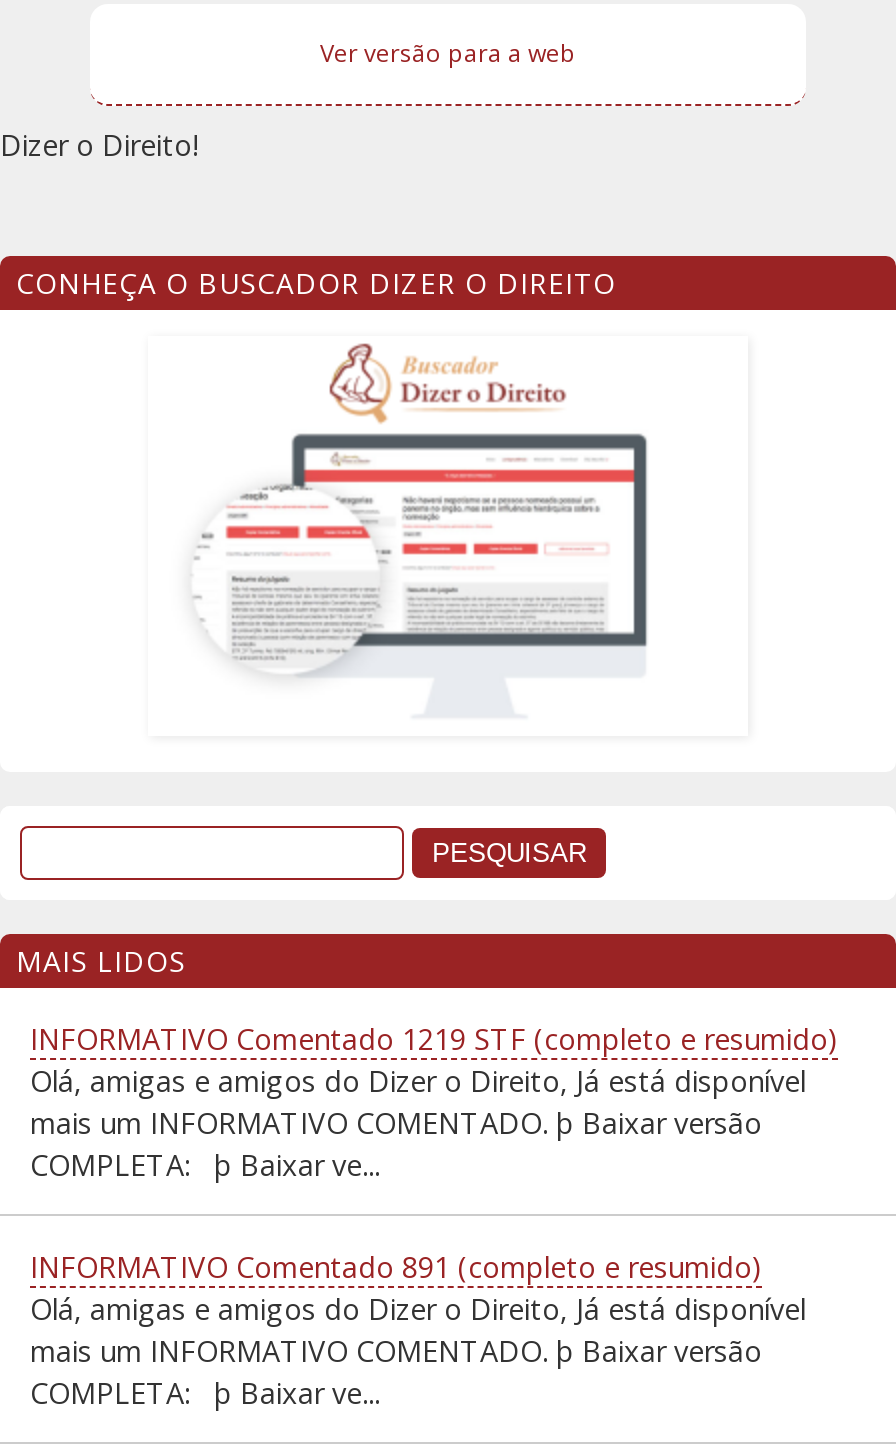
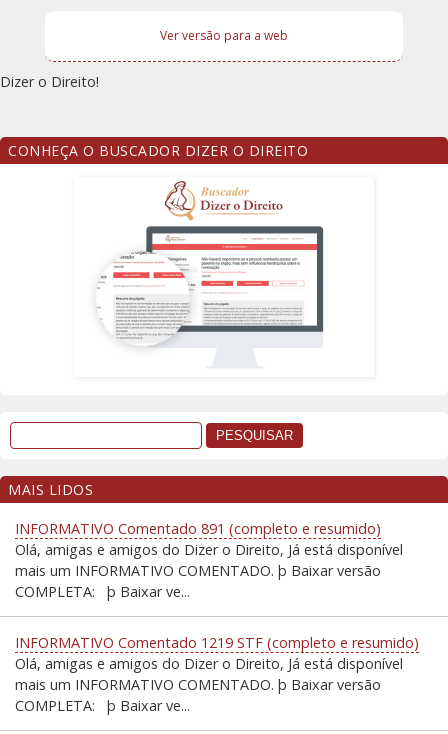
moved [30,1020,838,1058] -> [15,633,419,652]: INFORMATIVO Comentado 1219 STF (completo e resumido)
moved [30,1247,762,1285] -> [15,519,381,538]: INFORMATIVO Comentado 891 (completo e resumido)

